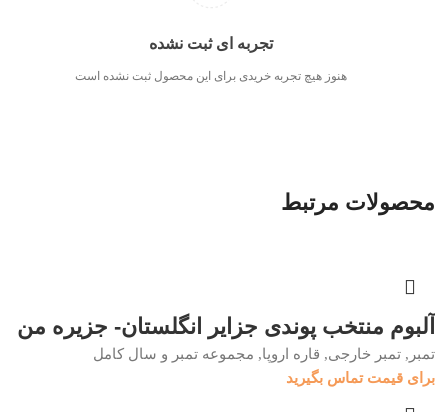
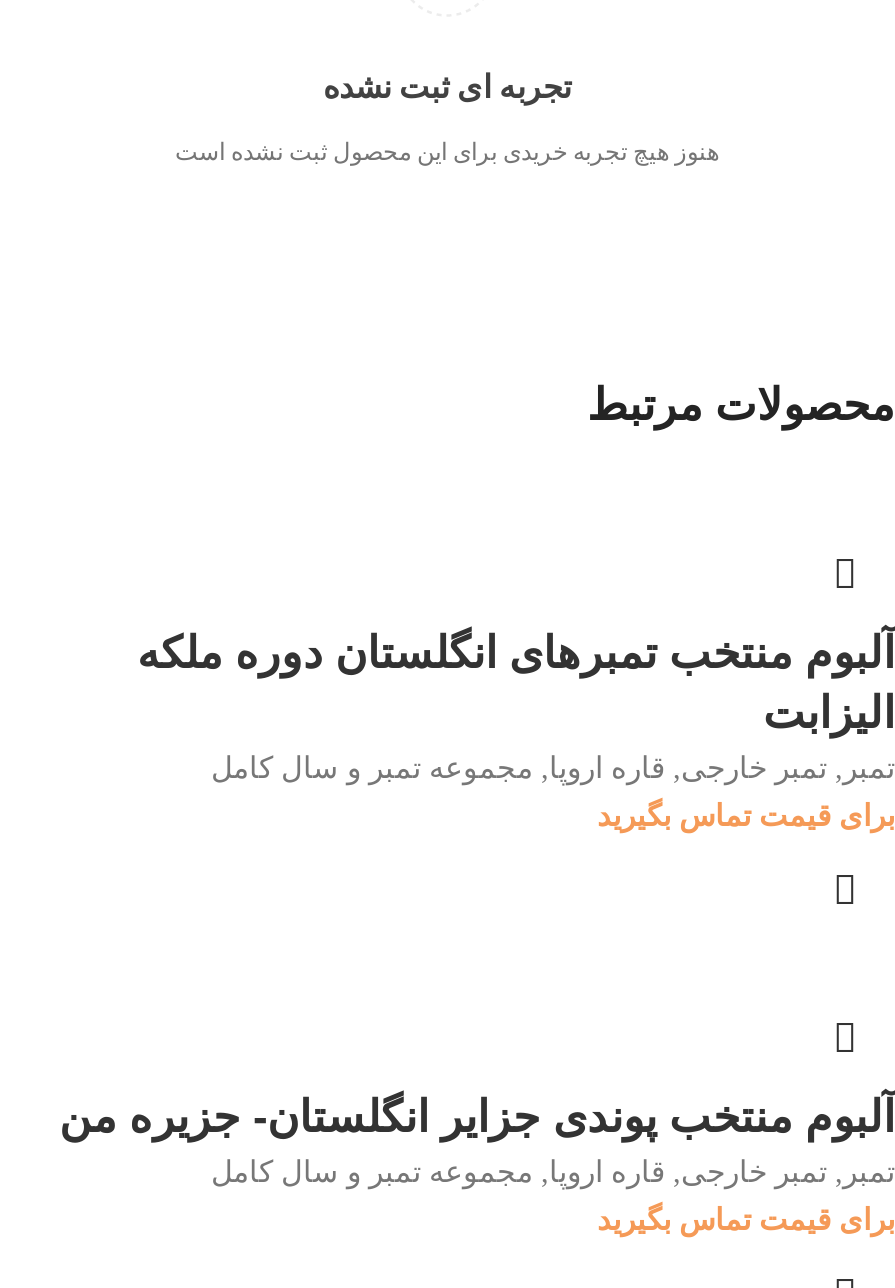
none -> [137,628,895,832] آلبوم منتخب تمبرهای انگلستان دوره ملکه | الیزابت | تمبر, تمبر خارجی, قاره اروپا, مجموعه تمبر و سال کامل | برای قیمت تماس بگیرید

